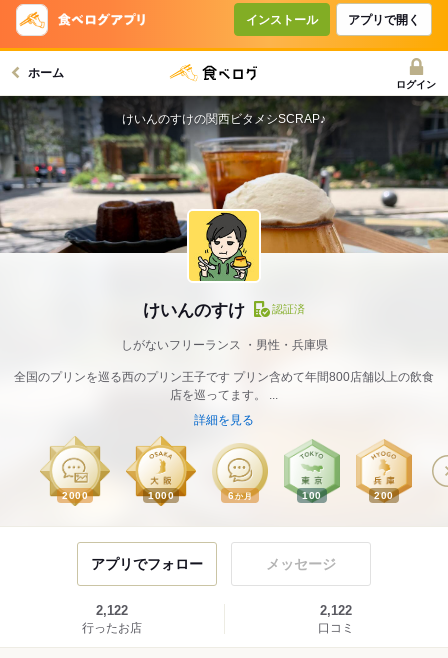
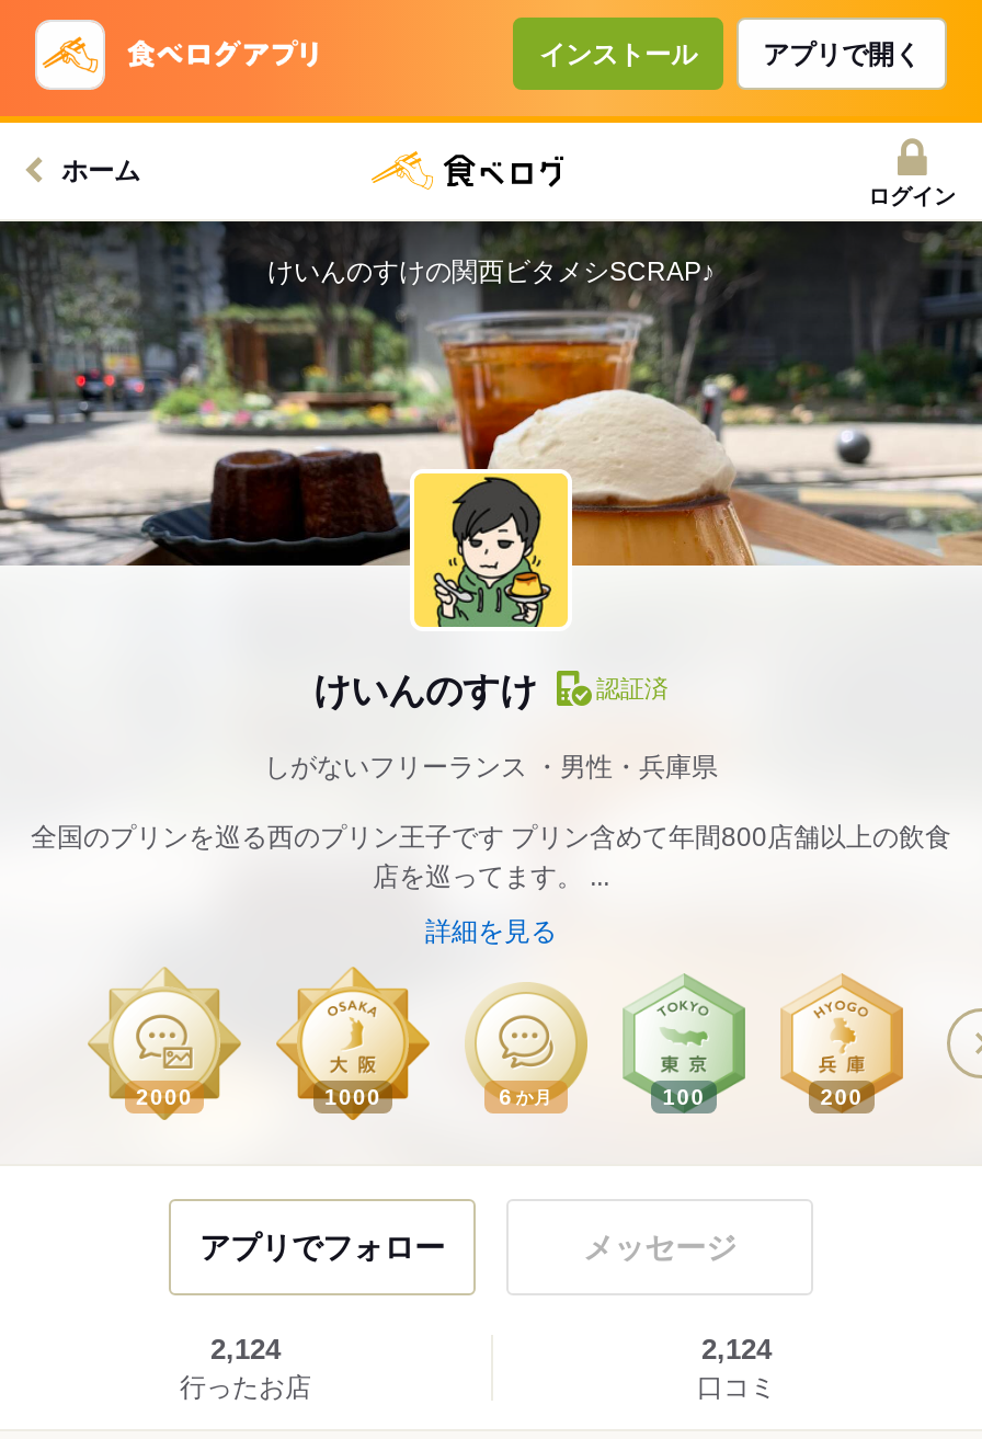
[96,603,128,618] 2,122 -> [210,1332,281,1365] 2,124
[320,603,352,618] 2,122 -> [701,1332,772,1365] 2,124

